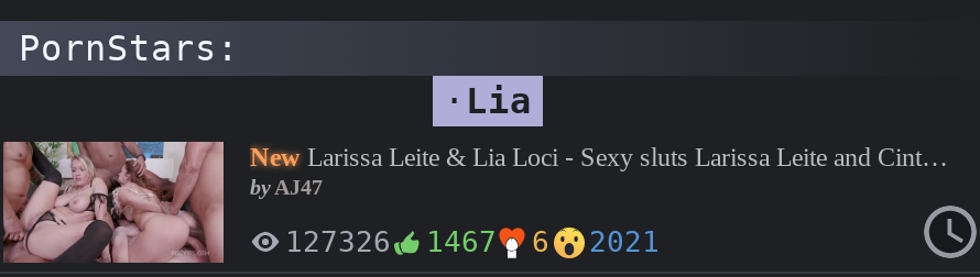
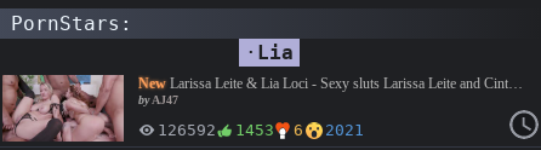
[285,226,391,259] 127326 -> [158,121,216,140] 126592
[426,226,497,259] 1467 -> [235,121,274,140] 1453

